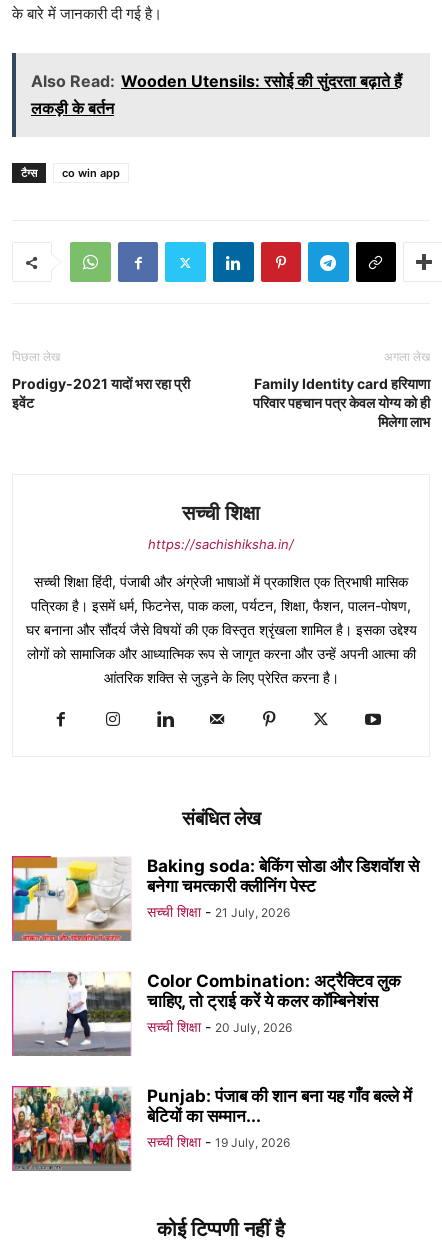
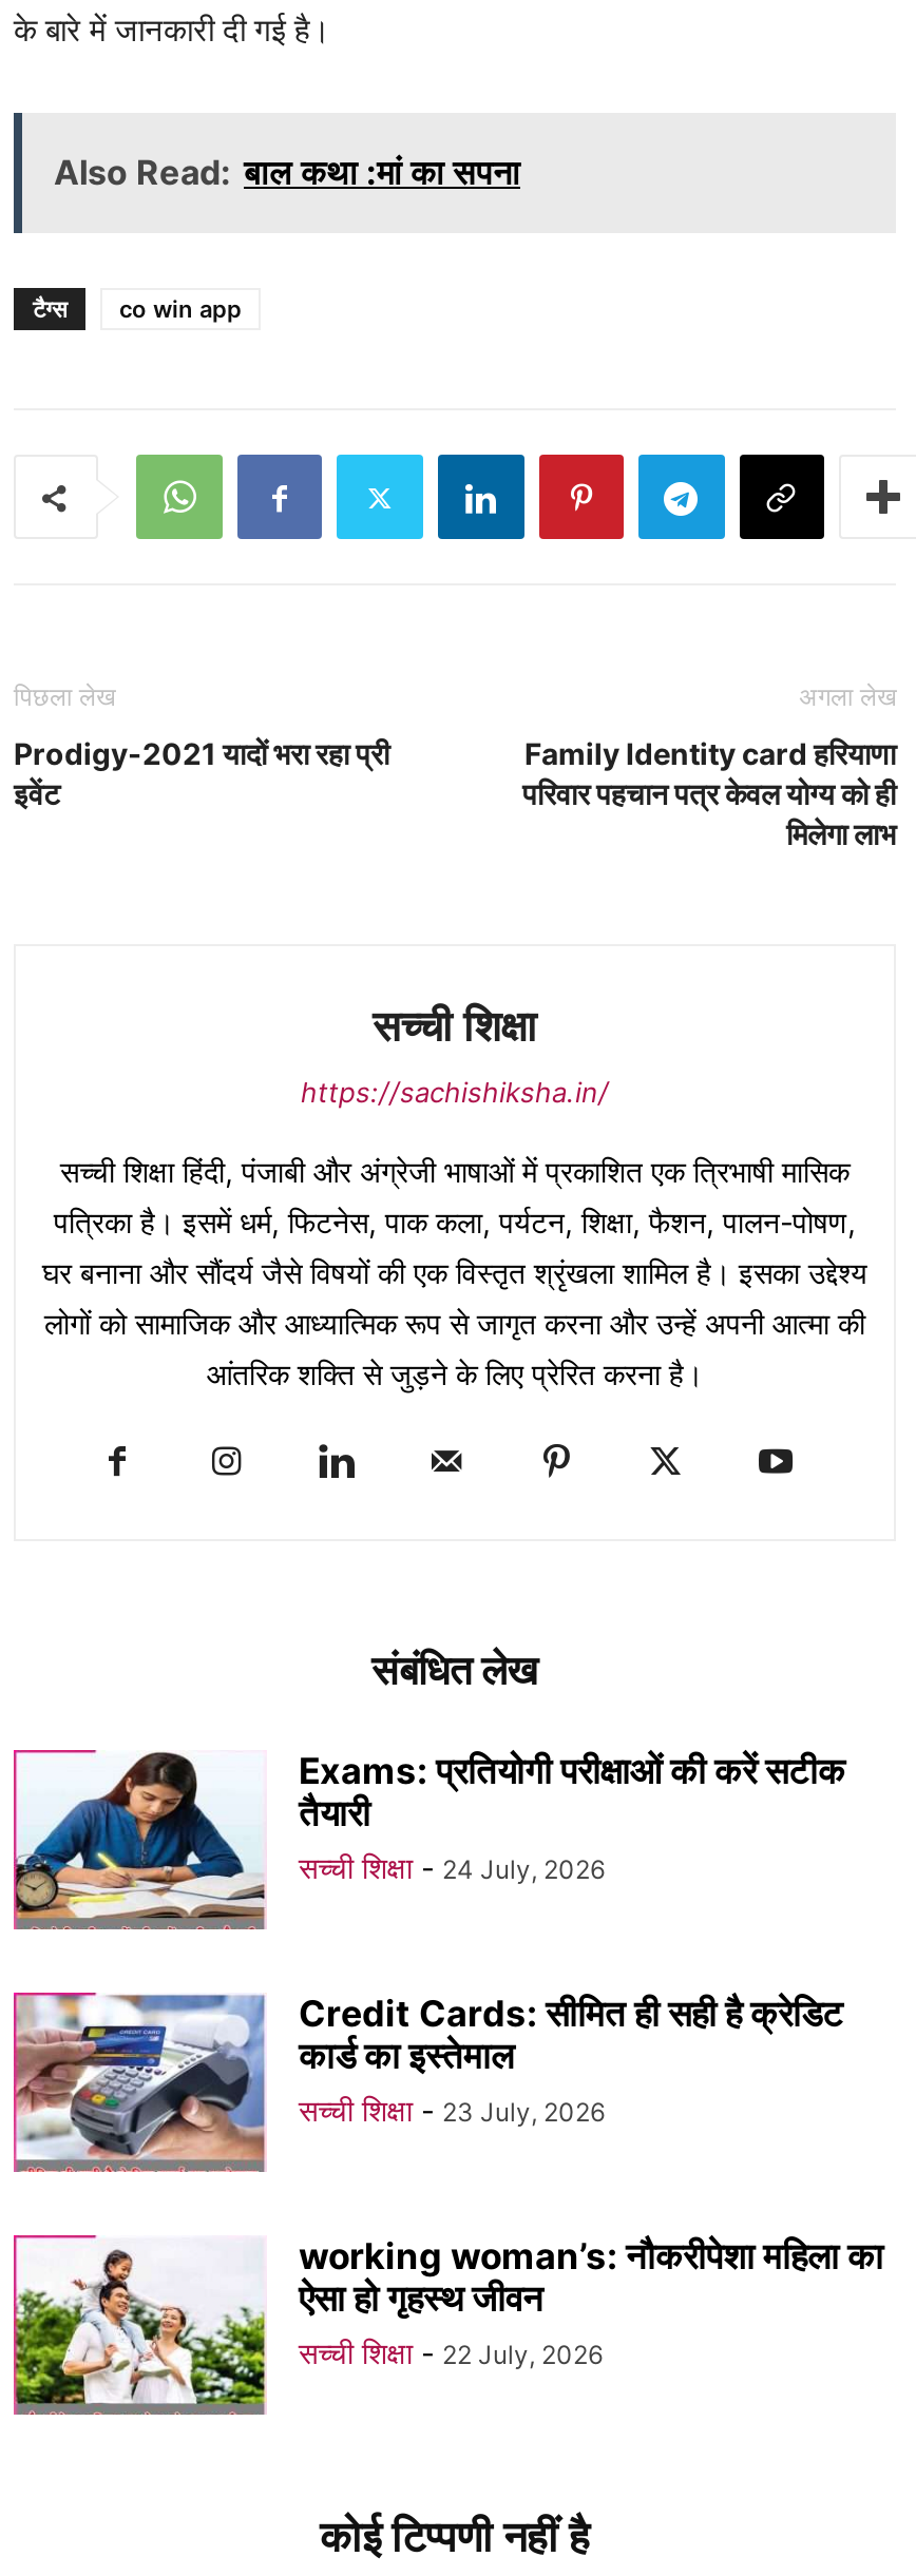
[31,71,402,118] Also Read: Wooden Utensils: रसोई की सुंदरता बढ़ाते हैं | लकड़ी के बर्तन -> [54,151,520,193] Also Read: बाल कथा :मां का सपना
[12,856,419,941] [image] | Baking soda: बेकिंग सोडा और डिशवॉश से | बनेगा चमत्कारी क्लीनिंग पेस्ट | सच्ची शिक्षा - 21 July, 2026 -> [14,1750,845,1930] [image] | Exams: प्रतियोगी परीक्षाओं की करें सटीक | तैयारी | सच्ची शिक्षा - 24 July, 2026
[12,971,401,1057] [image] | Color Combination: अट्रैक्टिव लुक | चाहिए, तो ट्राई करें ये कलर कॉम्बिनेशंस | सच्ची शिक्षा - 20 July, 2026 -> [14,1993,843,2173] [image] | Credit Cards: सीमित ही सही है क्रेडिट | कार्ड का इस्तेमाल | सच्ची शिक्षा - 23 July, 2026
[12,1086,412,1168] [image] | Punjab: पंजाब की शान बना यह गाँव बल्ले में | बेटियों का सम्मान... | सच्ची शिक्षा - 19 July, 2026 -> [14,2235,883,2416] [image] | working woman’s: नौकरीपेशा महिला का | ऐसा हो गृहस्थ जीवन | सच्ची शिक्षा - 22 July, 2026

